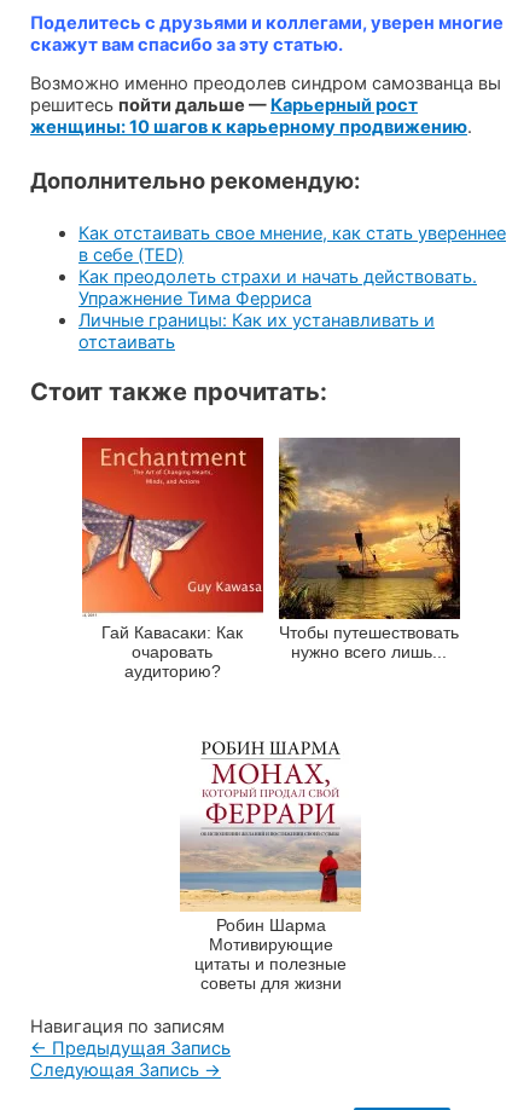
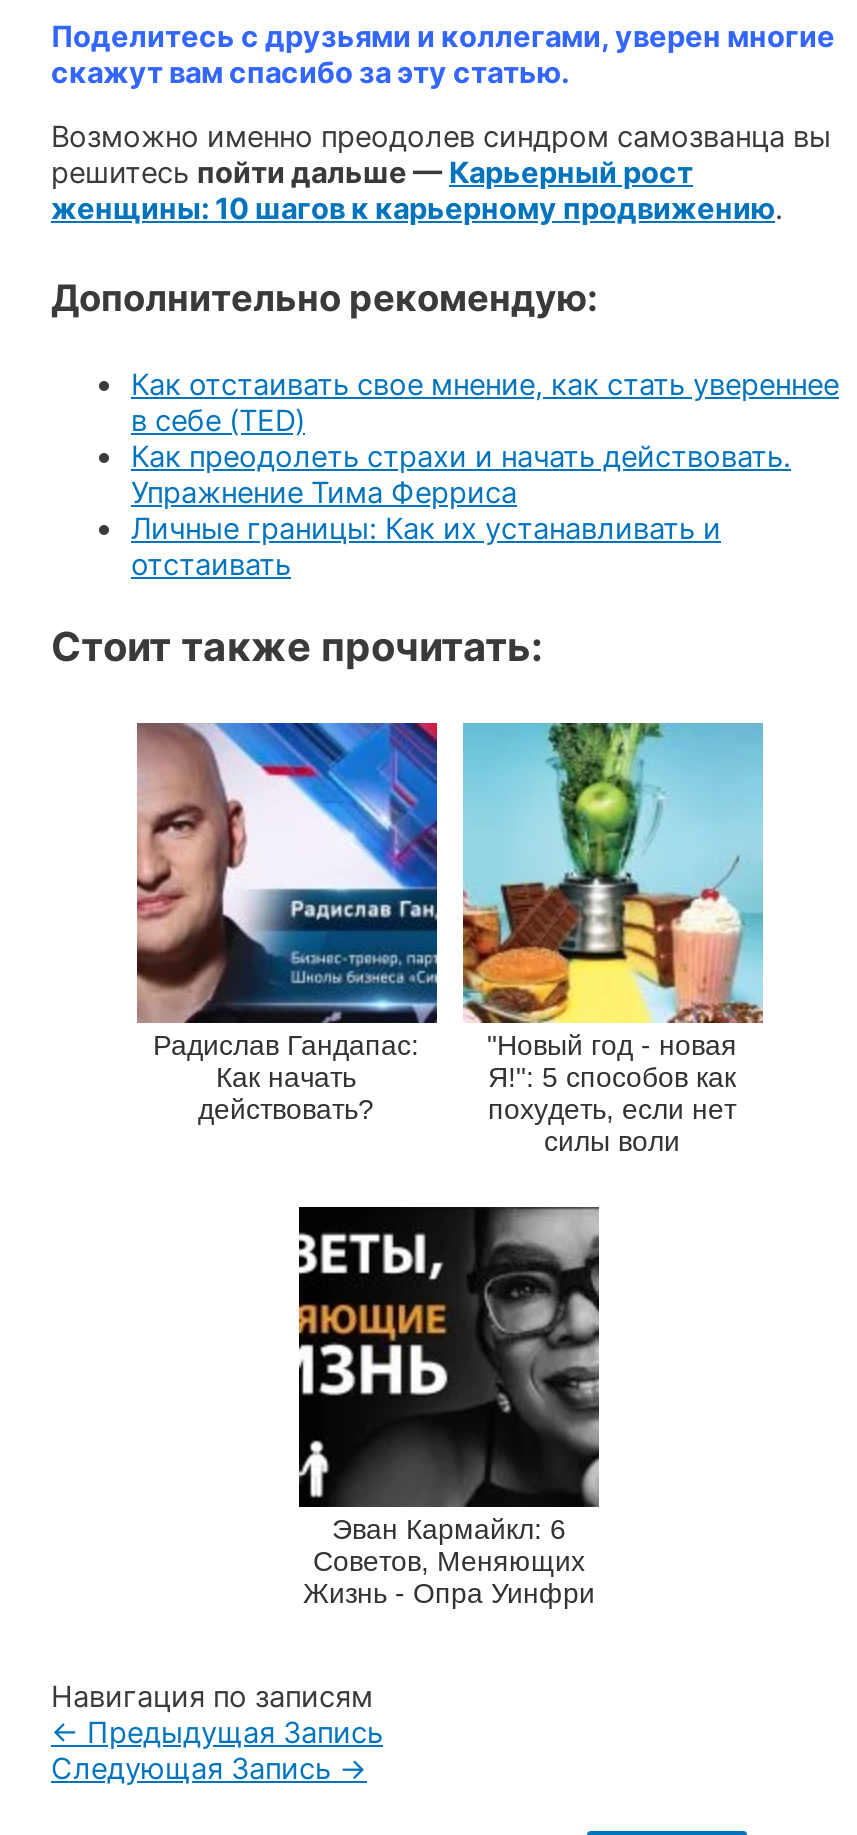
[81,437,264,681] [image] | Гай Кавасаки: Как | очаровать | аудиторию? -> [135,721,439,1125] [image] | Радислав Гандапас: | Как начать | действовать?
[278,437,461,661] [image] | Чтобы путешествовать | нужно всего лишь... -> [461,721,765,1157] [image] | "Новый год - новая | Я!": 5 способов как | похудеть, если нет | силы воли
[180,730,362,993] [image] | Робин Шарма | Мотивирующие | цитаты и полезные | советы для жизни -> [297,1205,601,1609] [image] | Эван Кармайкл: 6 | Советов, Меняющих | Жизнь - Опра Уинфри

